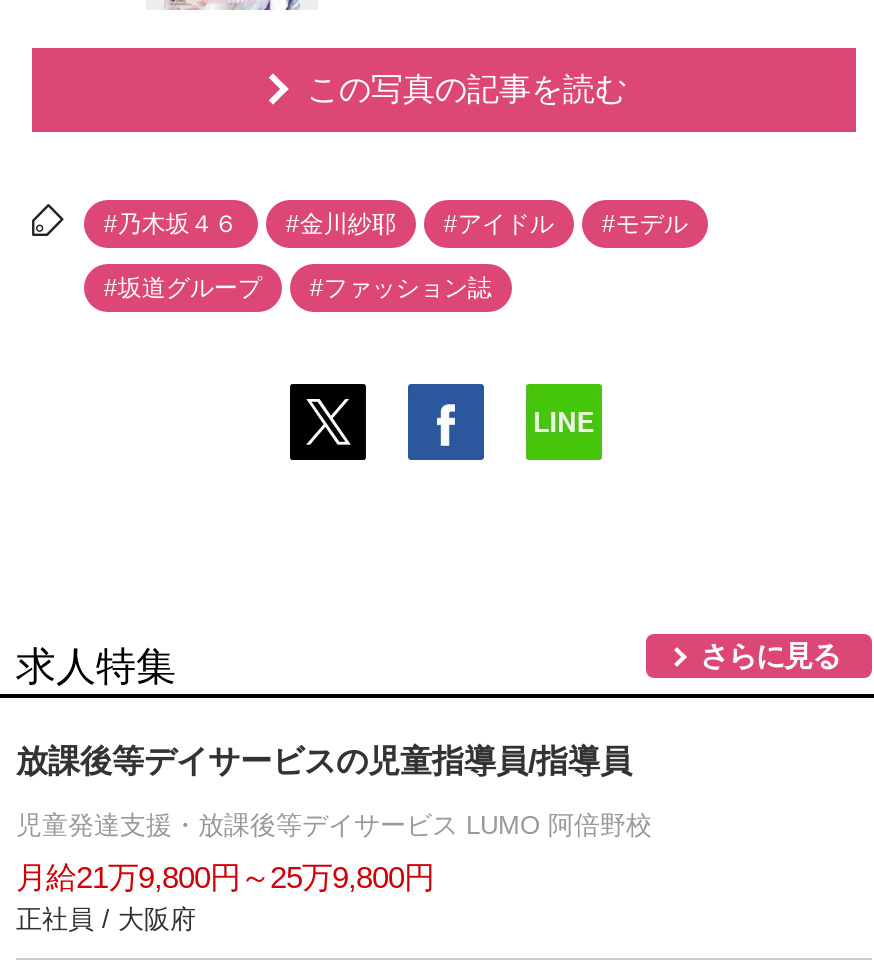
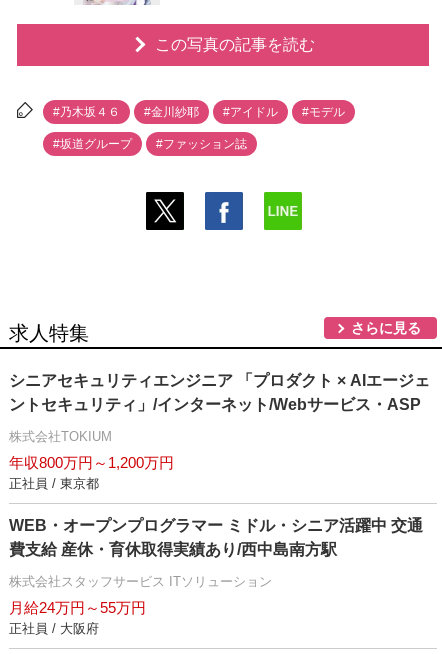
[16,744,652,894] 放課後等デイサービスの児童指導員/指導員 | 児童発達支援・放課後等デイサービス LUMO 阿倍野校 | 月給21万9,800円～25万9,800円 -> [9,372,430,616] シニアセキュリティエンジニア 「プロダクト × AIエージェ | ントセキュリティ」/インターネット/Webサービス・ASP | 株式会社TOKIUM | 年収800万円～1,200万円 | 正社員 / 東京都 | WEB・オープンプログラマー ミドル・シニア活躍中 交通 | 費支給 産休・育休取得実績あり/西中島南方駅 | 株式会社スタッフサービス ITソリューション | 月給24万円～55万円

